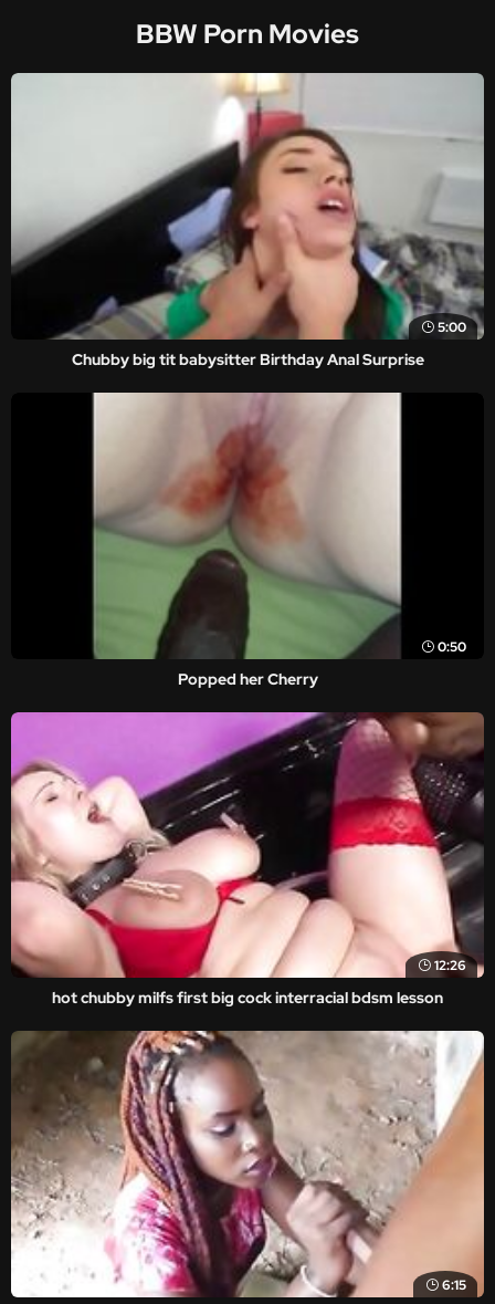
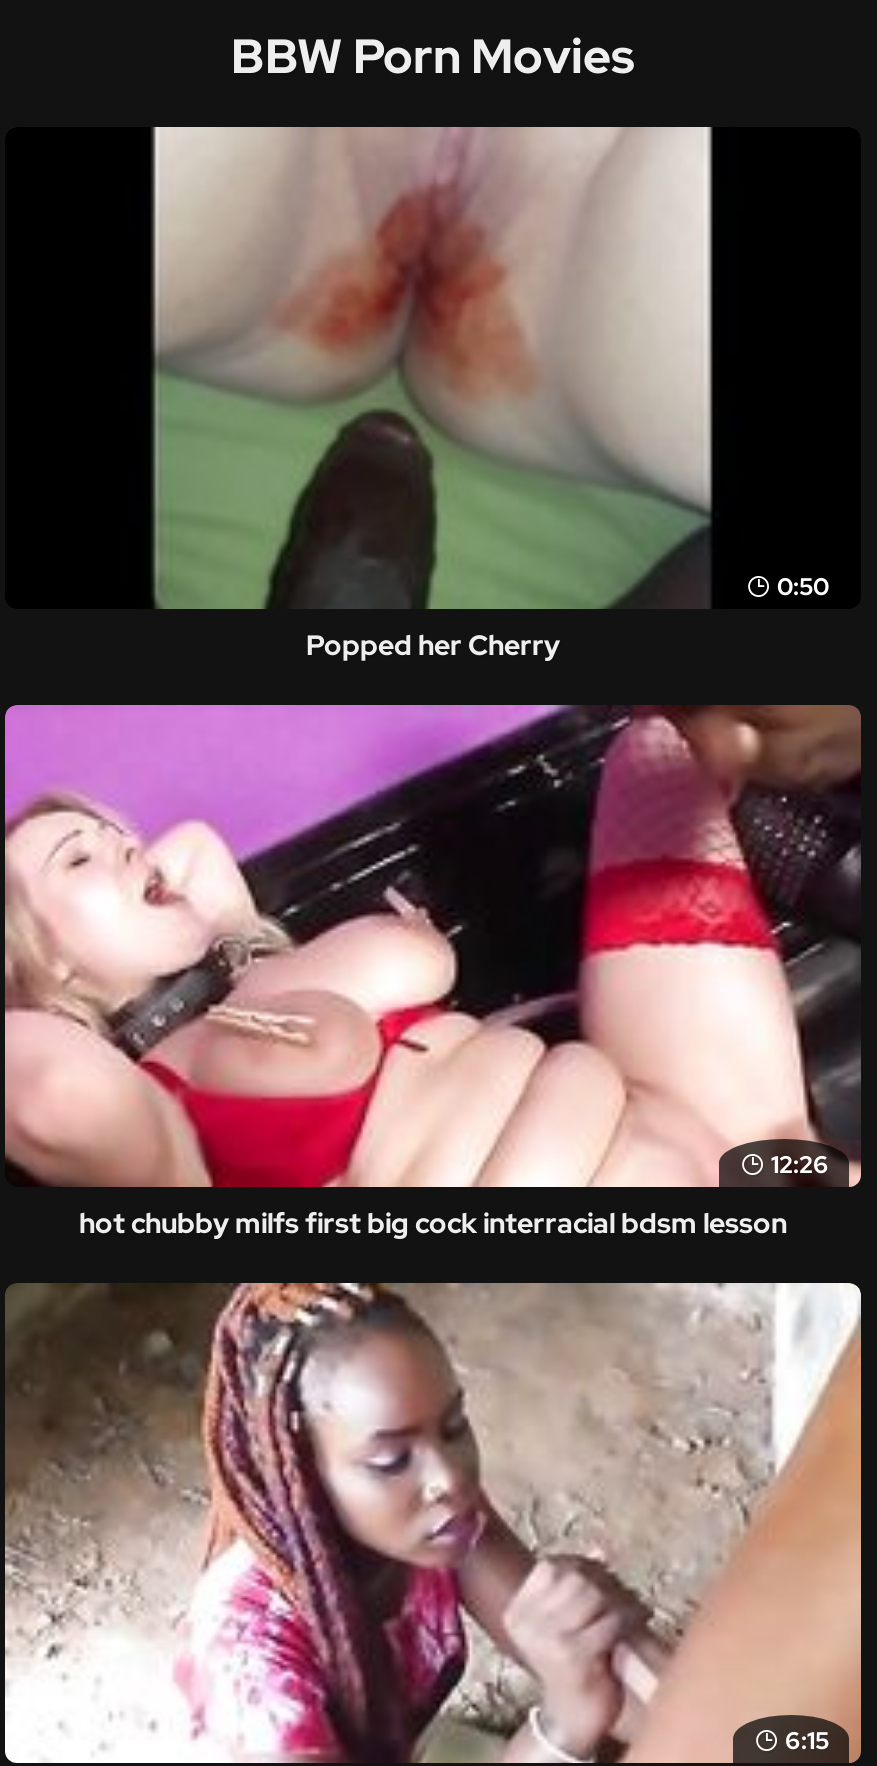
[10,72,485,369] [image] | 5:00 | Chubby big tit babysitter Birthday Anal Surprise -> none

